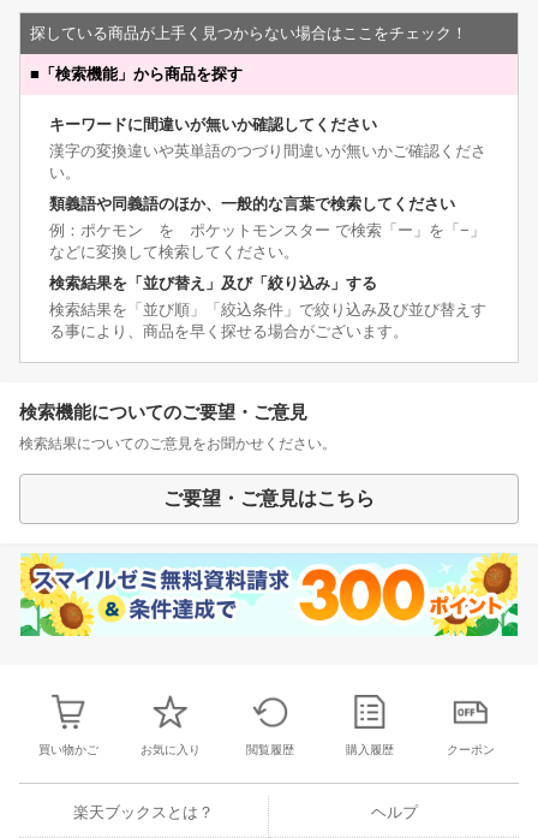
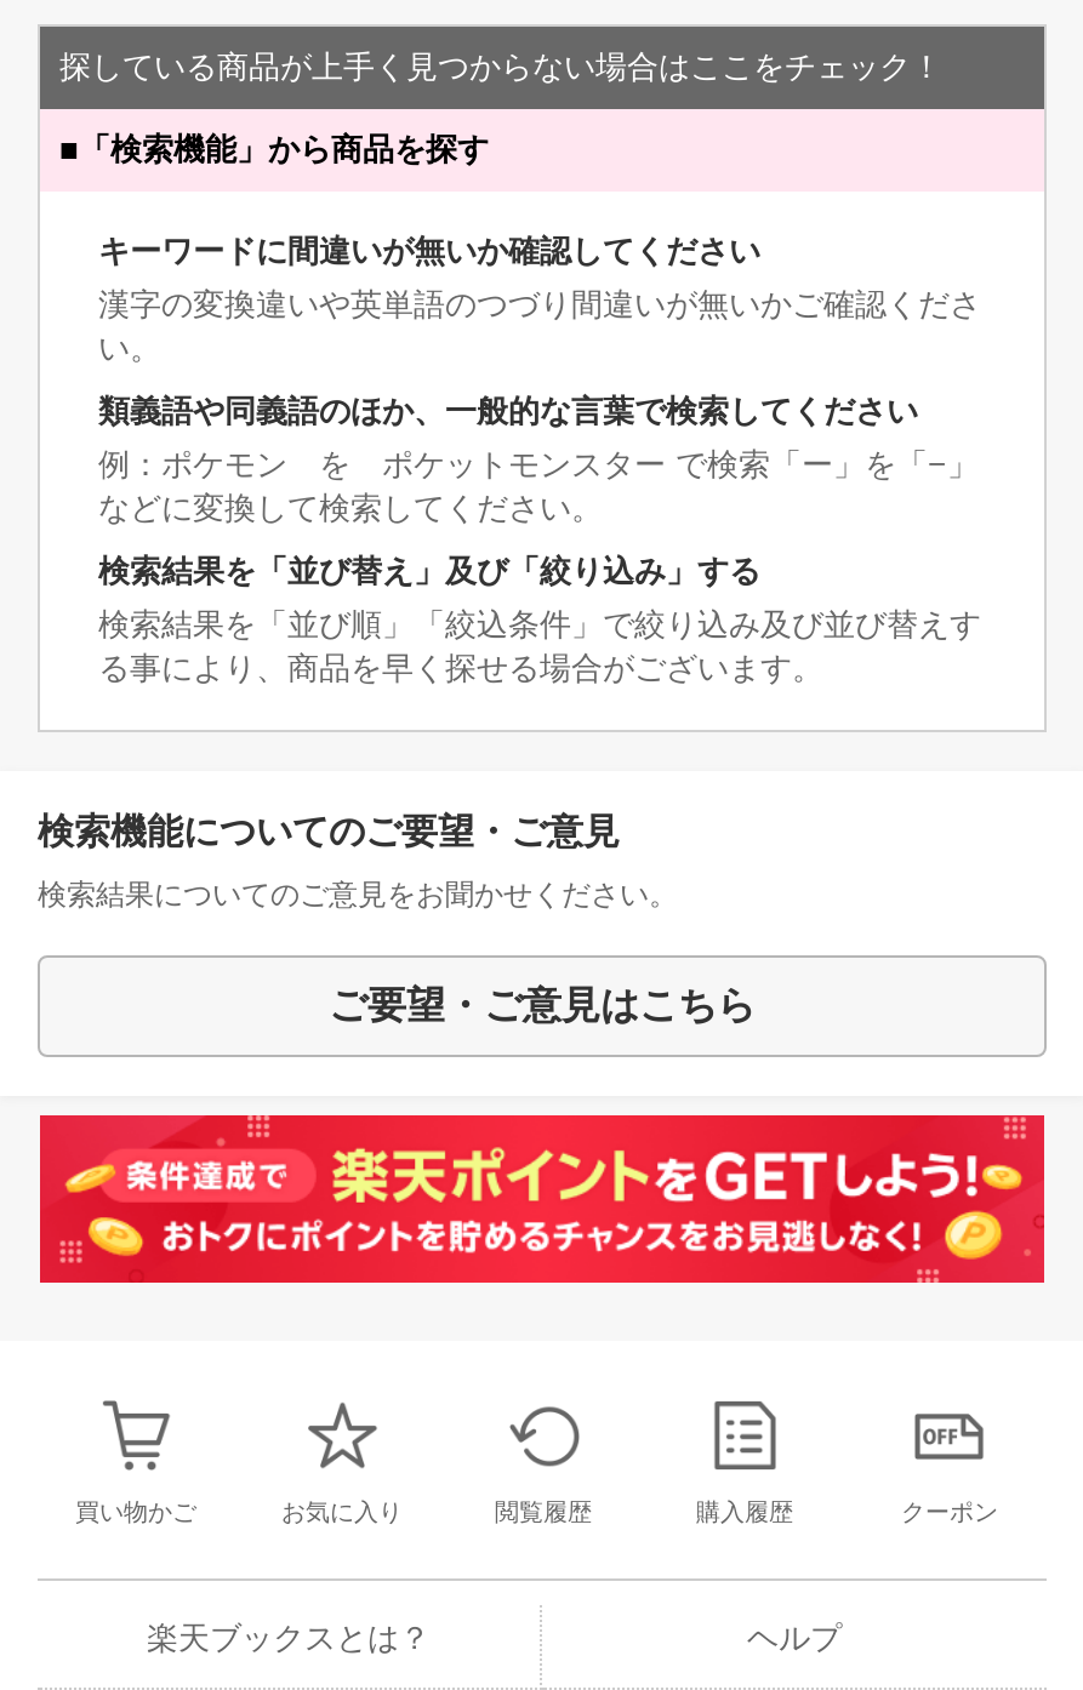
[19,552,519,637] [image] -> [38,1113,1047,1285] [image]

